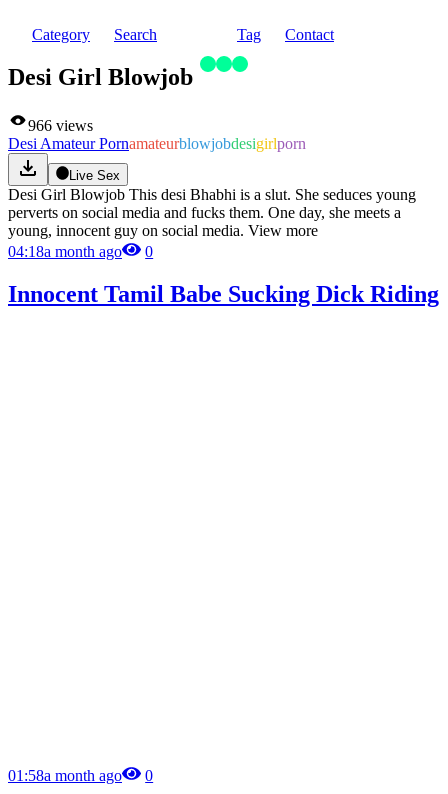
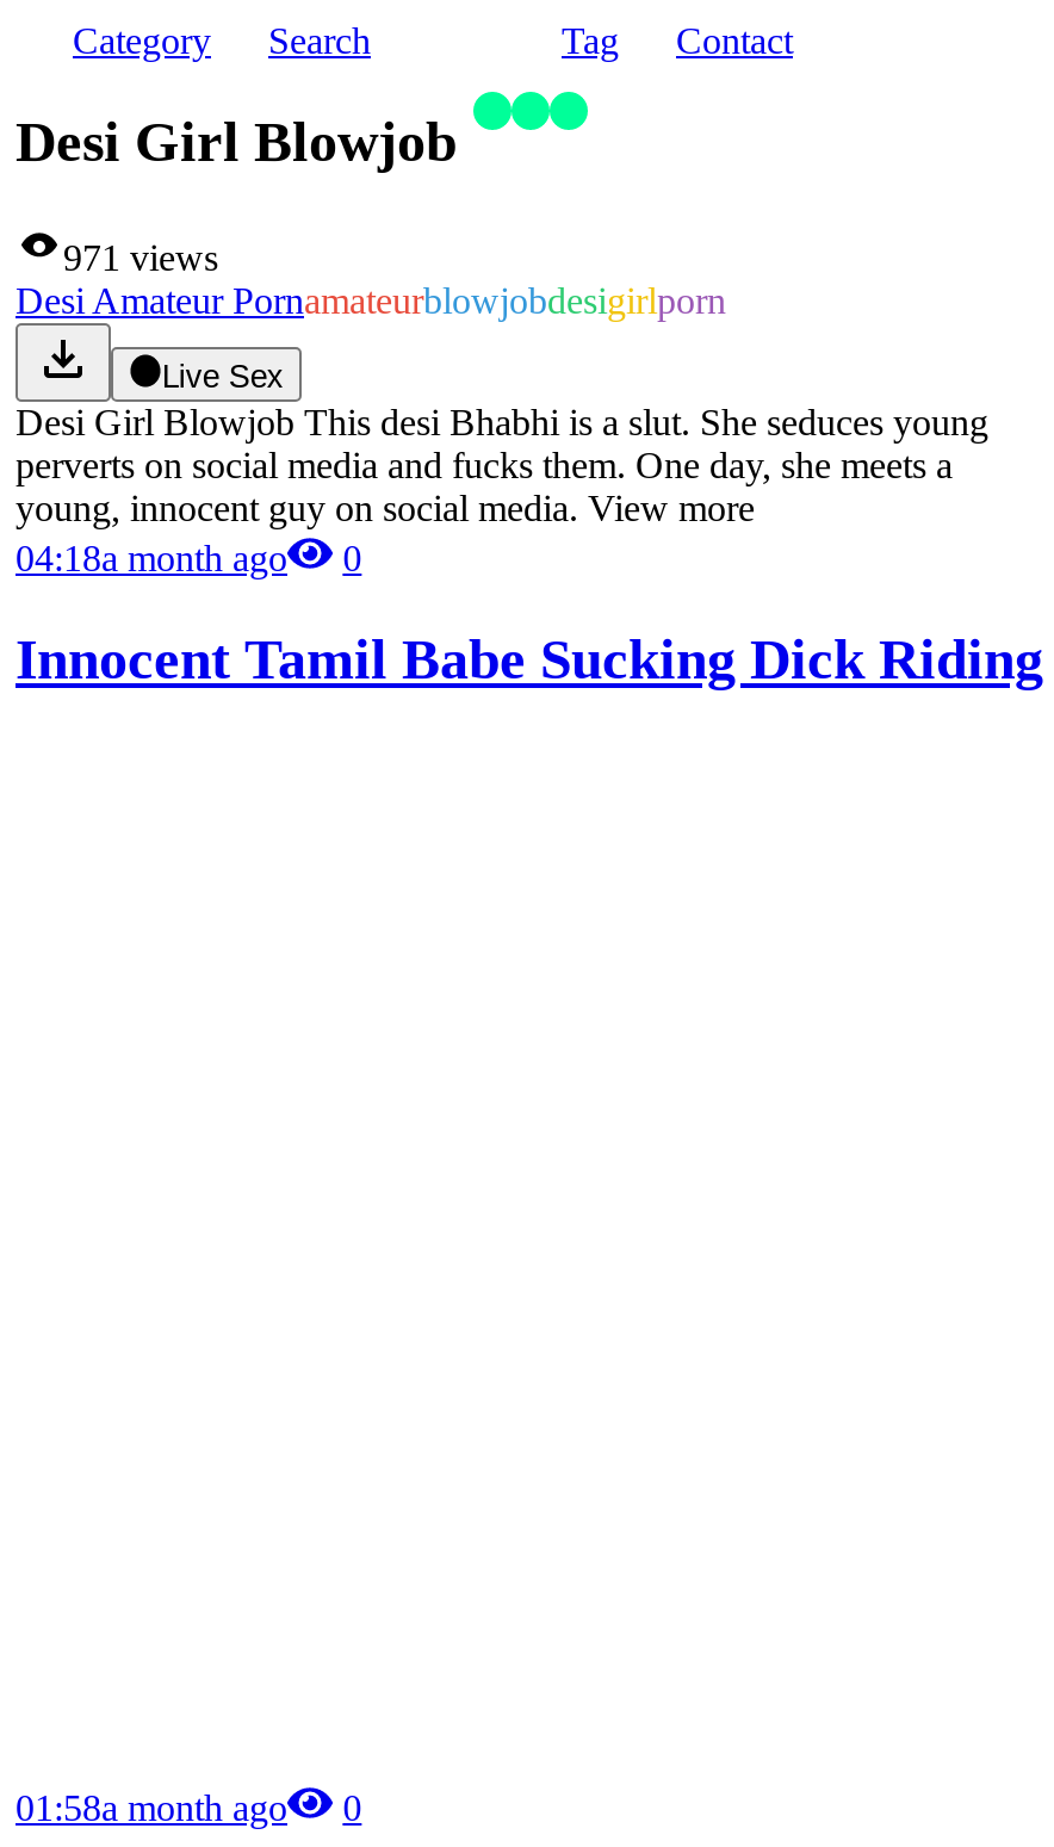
[28,117,93,134] 966 views -> [63,237,218,277] 971 views

